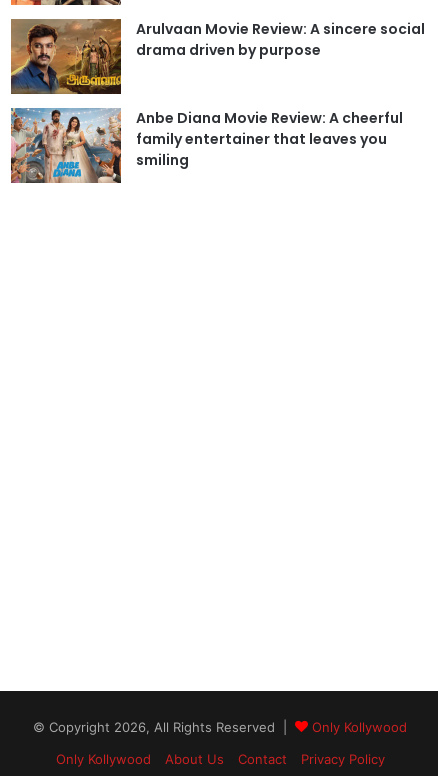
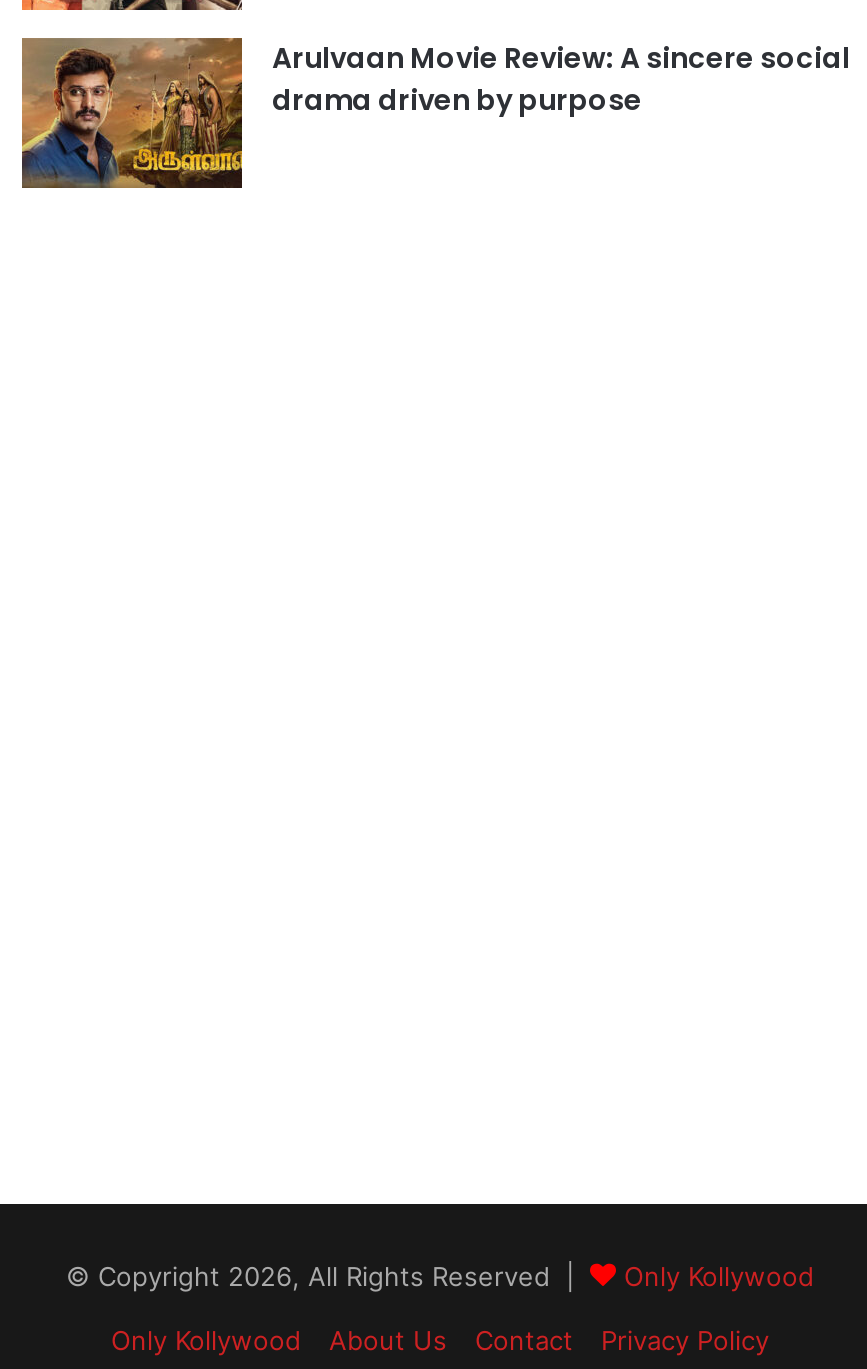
[10,107,403,184] [image] | Anbe Diana Movie Review: A cheerful | family entertainer that leaves you | smiling -> none

